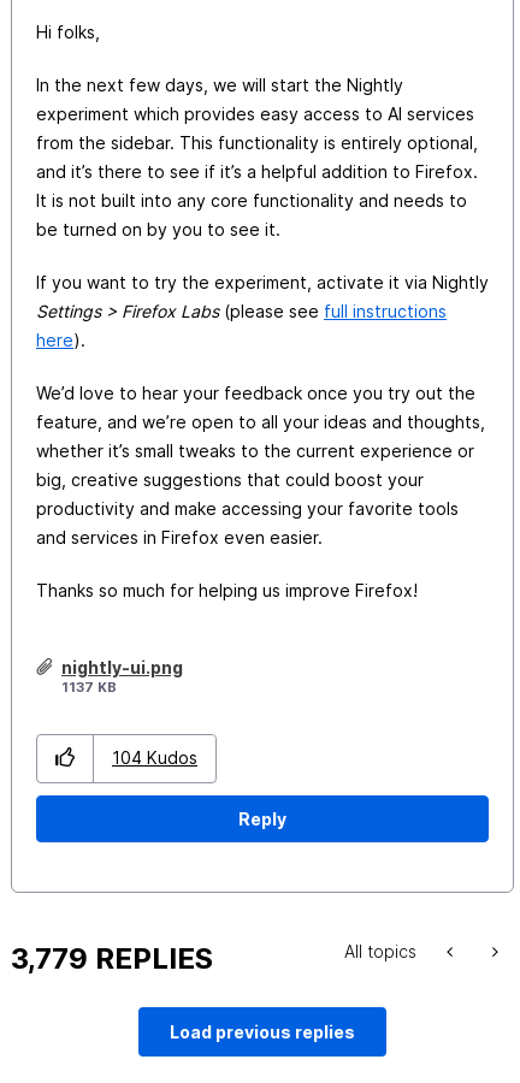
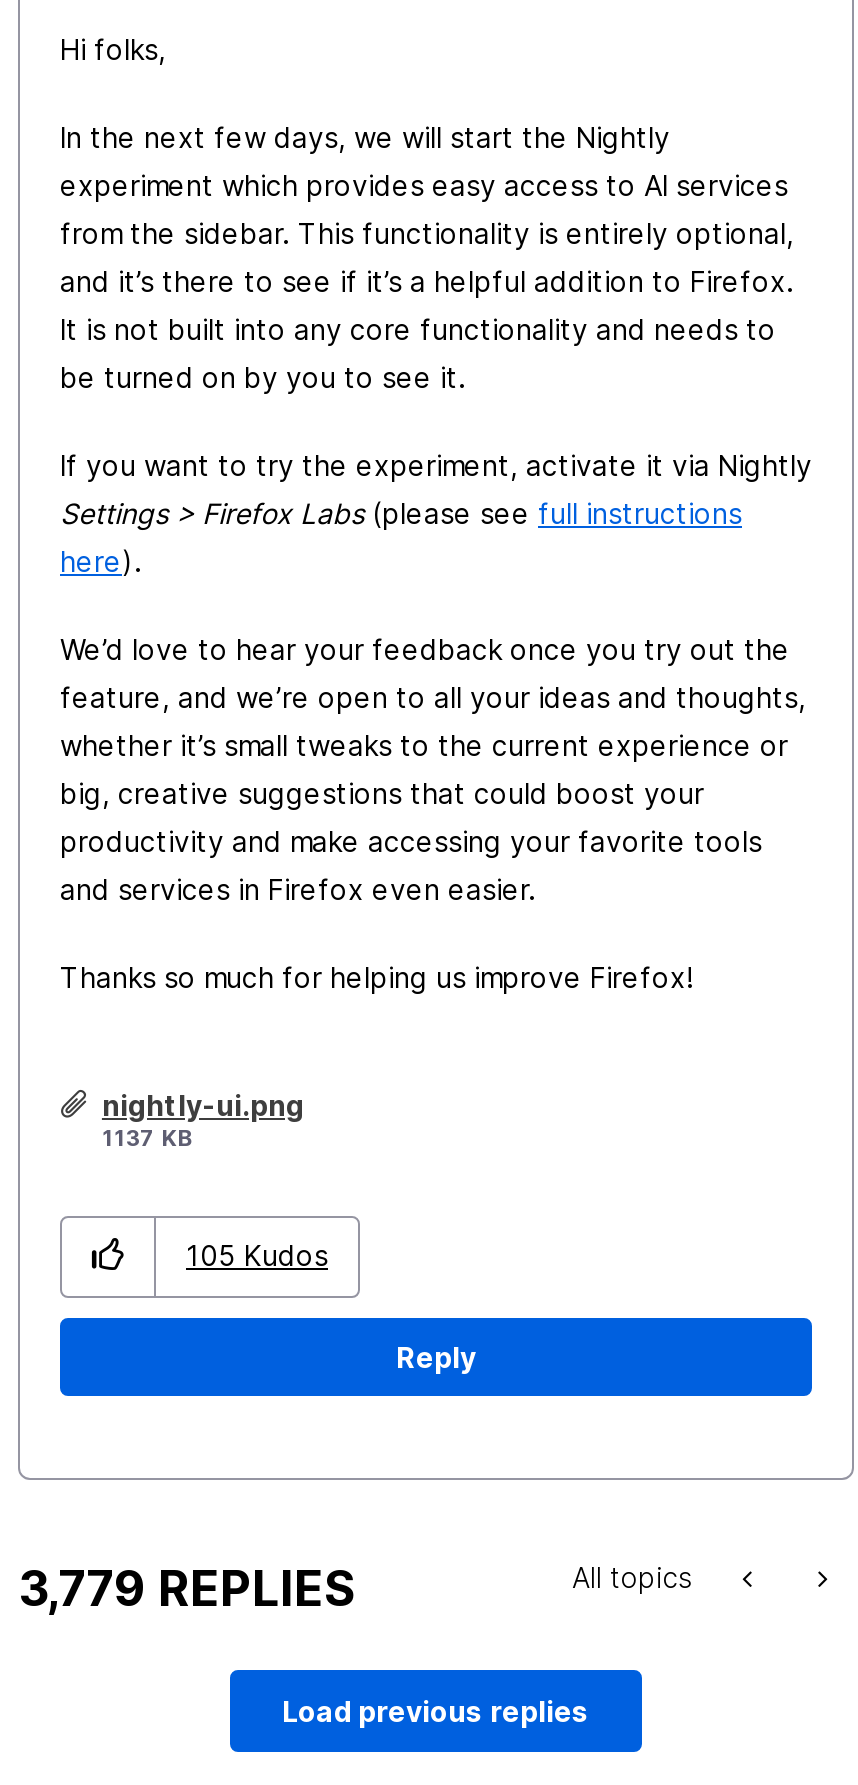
[112,748,197,768] 104 Kudos -> [186,1238,328,1272] 105 Kudos

